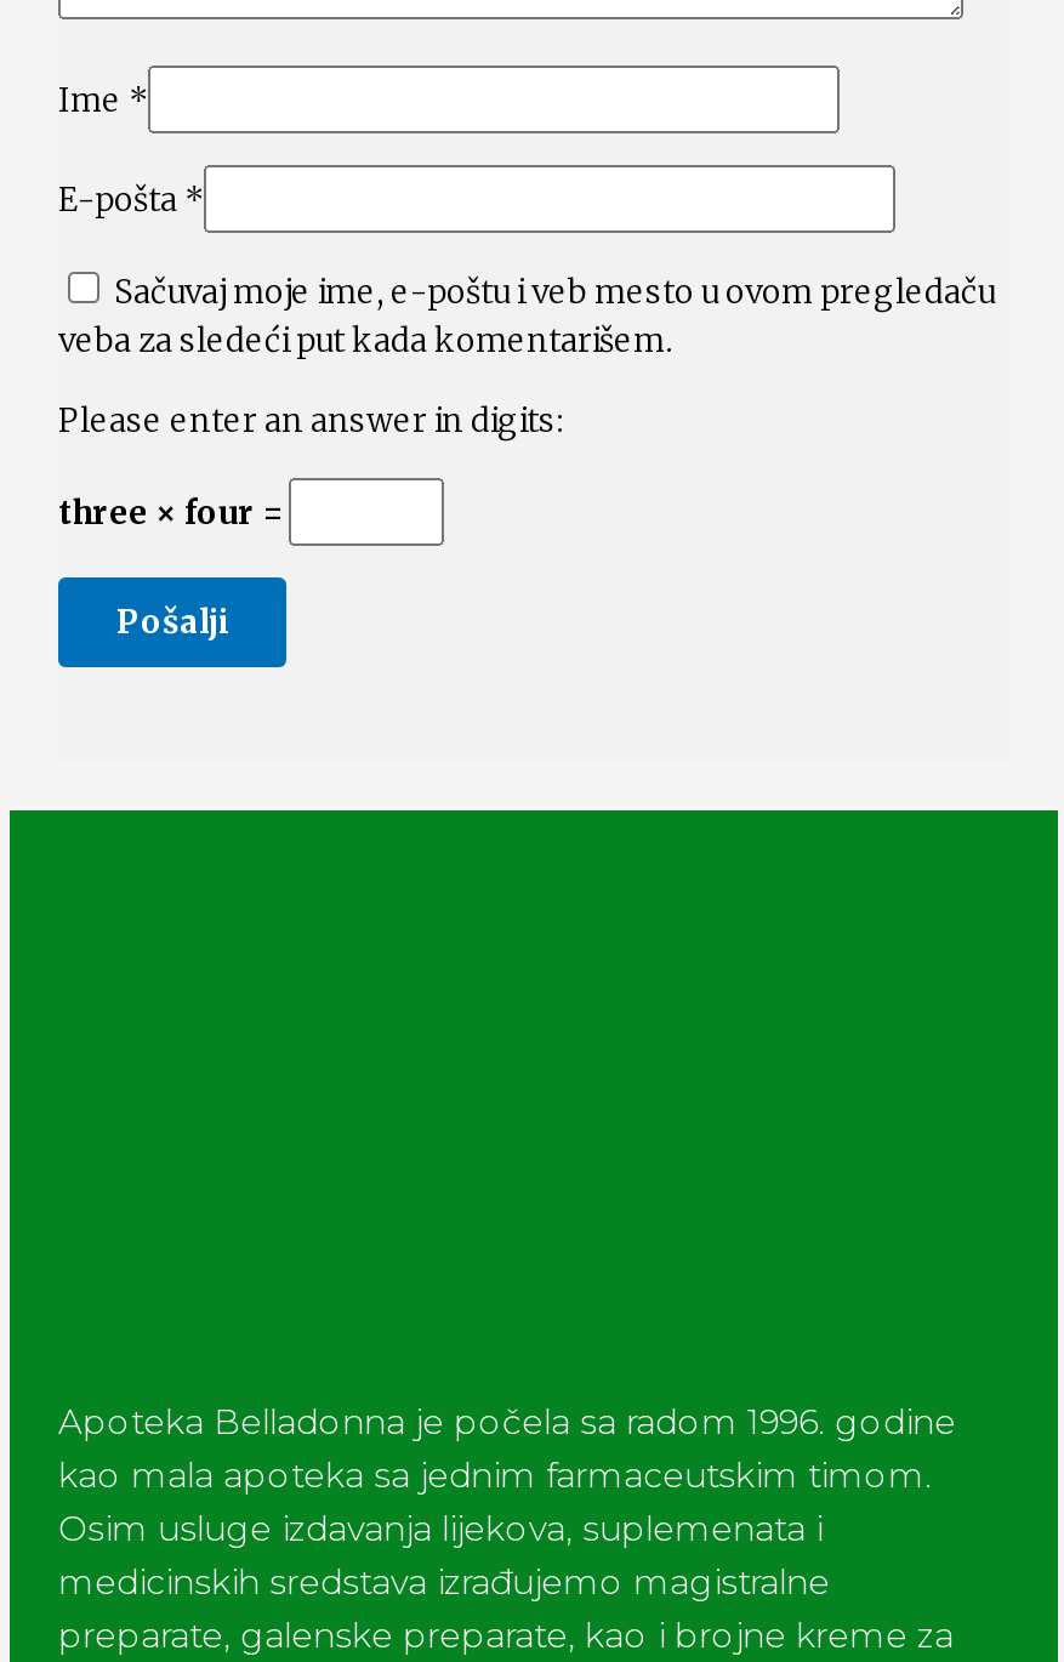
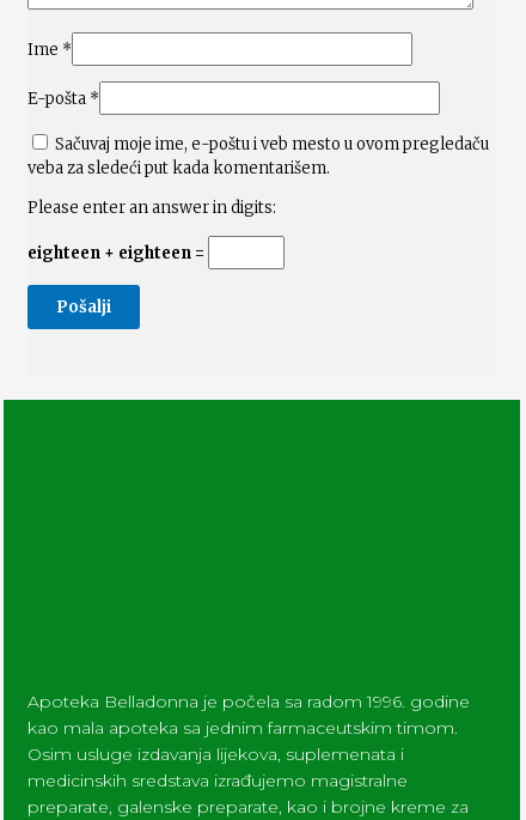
[58,492,289,533] three × four = -> [27,243,208,263] eighteen + eighteen =

